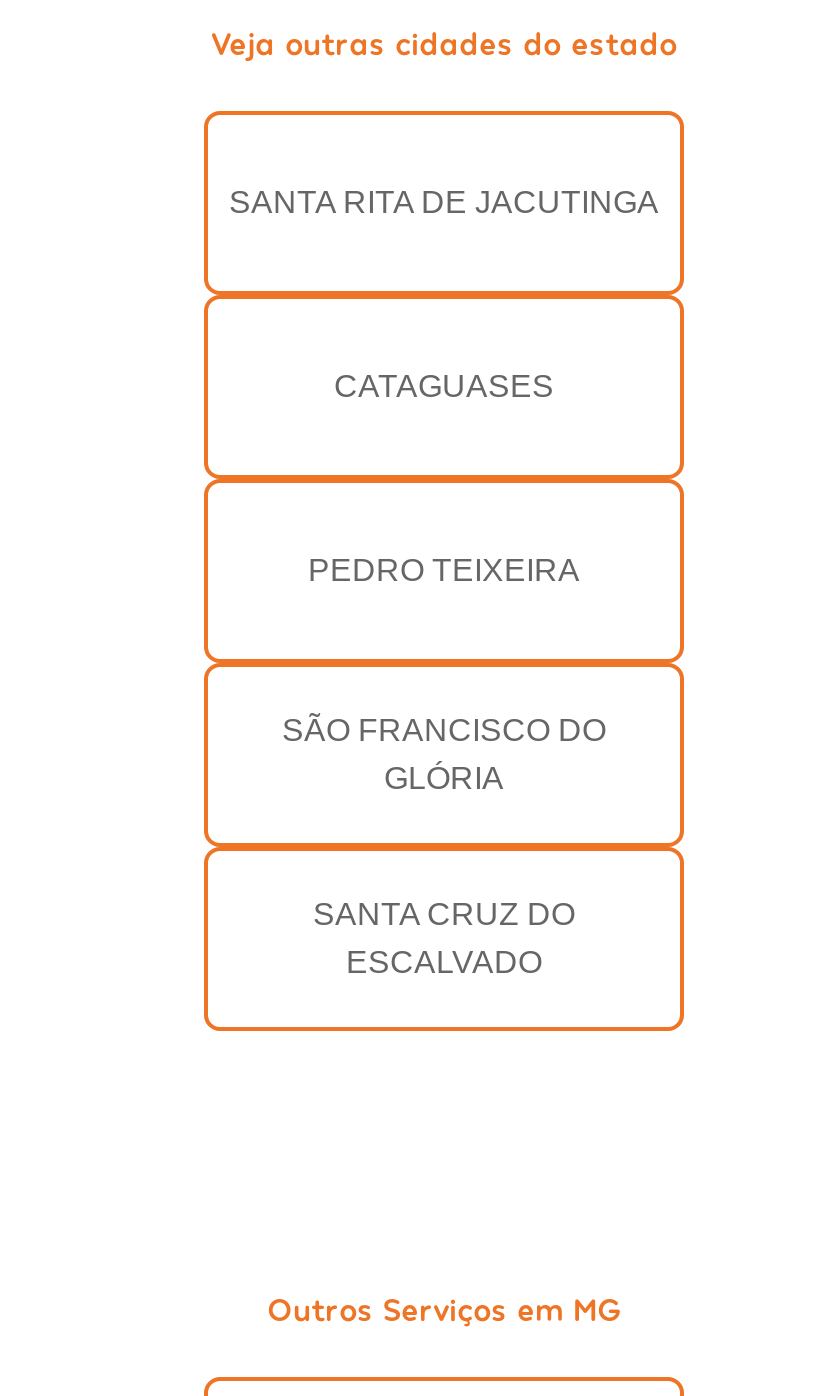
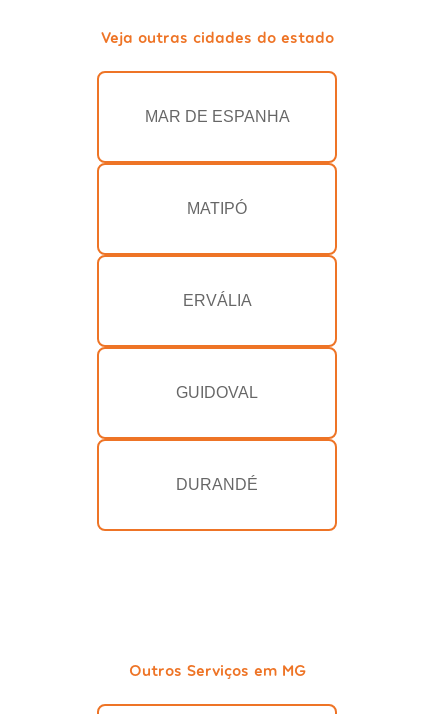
[229,185,659,219] SANTA RITA DE JACUTINGA -> [144,108,289,125] MAR DE ESPANHA
[334,369,554,403] CATAGUASES -> [187,200,247,217] MATIPÓ
[308,553,580,587] PEDRO TEIXEIRA -> [182,292,251,309] ERVÁLIA
[282,713,606,795] SÃO FRANCISCO DO | GLÓRIA -> [176,384,258,401] GUIDOVAL
[313,897,575,979] SANTA CRUZ DO | ESCALVADO -> [176,476,258,493] DURANDÉ

